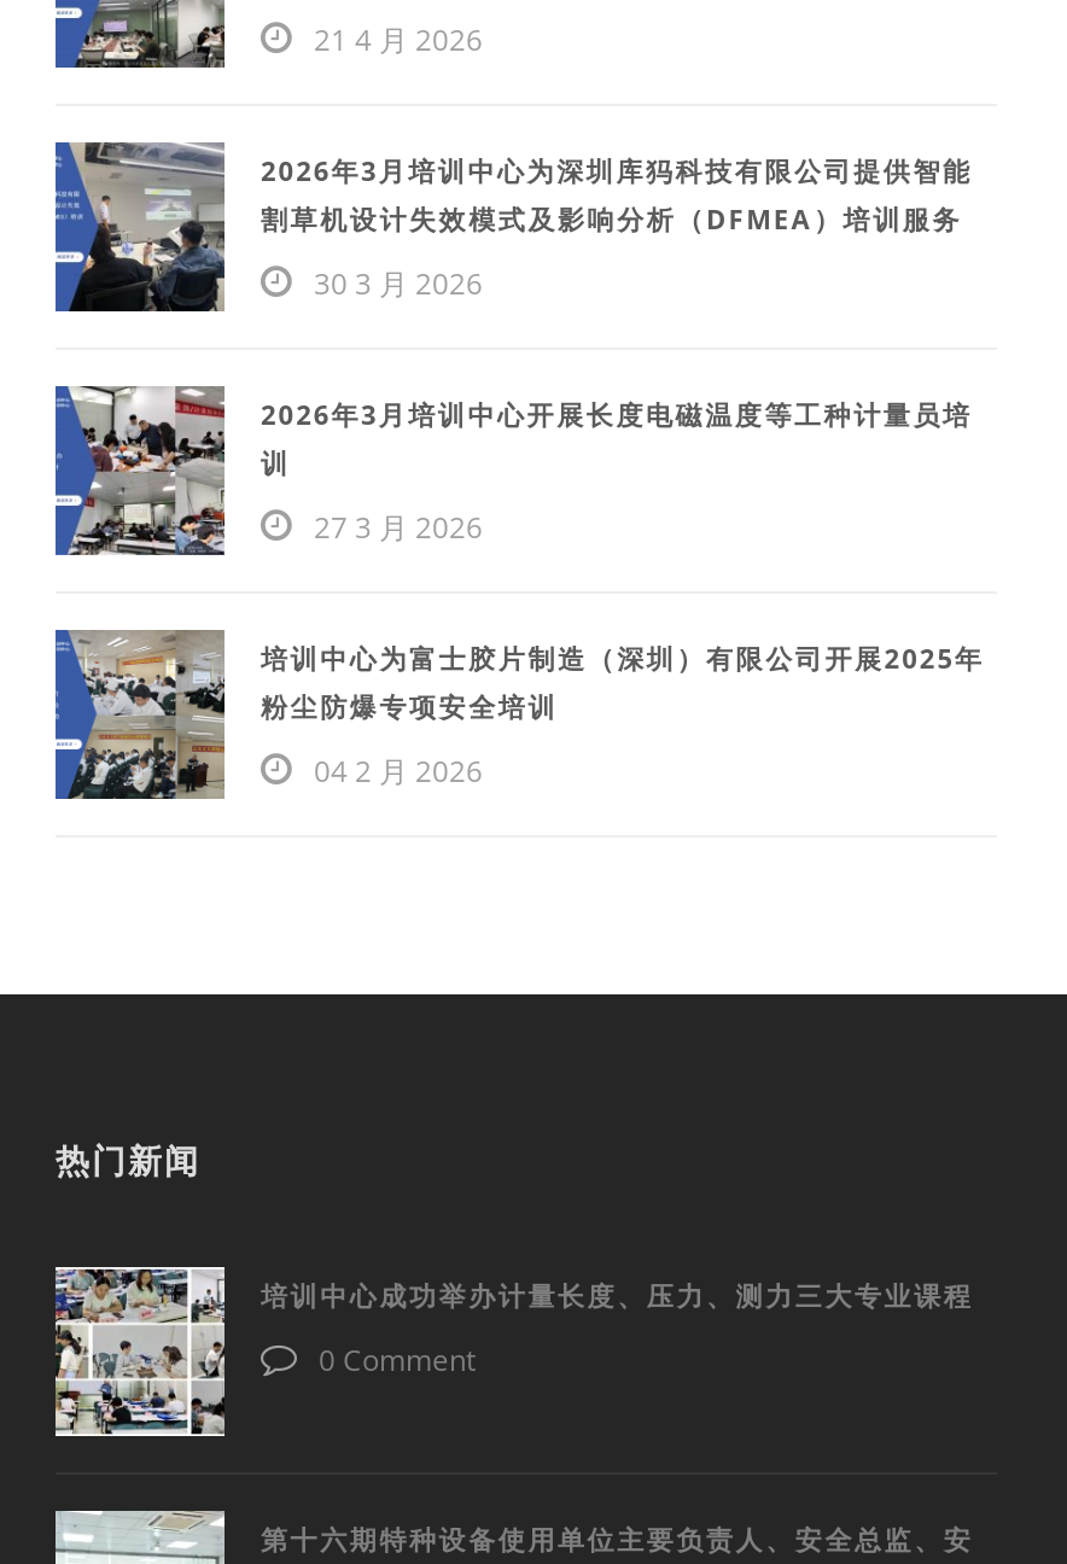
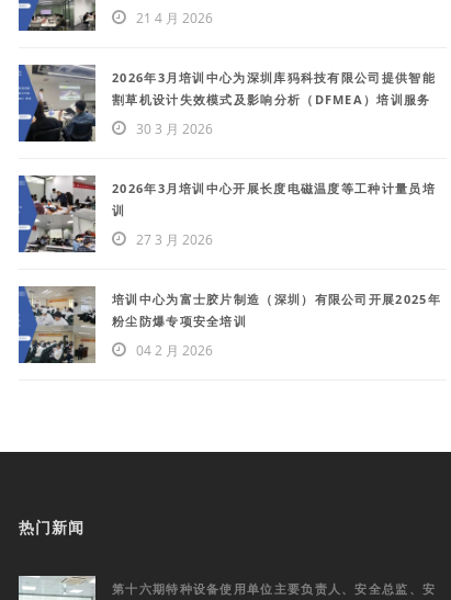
[56,1267,973,1438] [image] | 培训中心成功举办计量长度、压力、测力三大专业课程 | 0 Comment -> none

